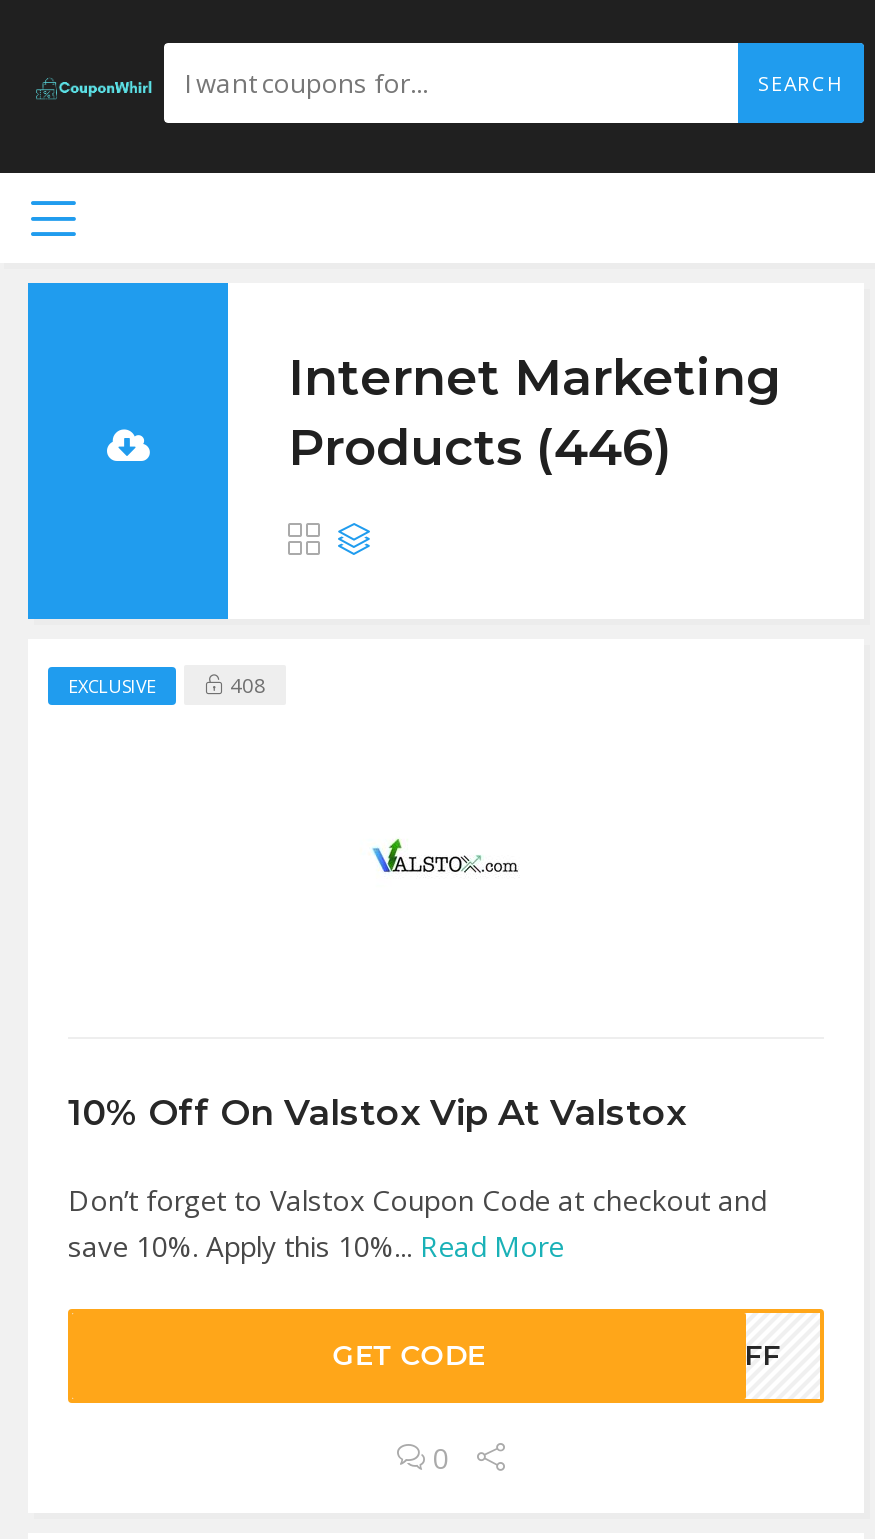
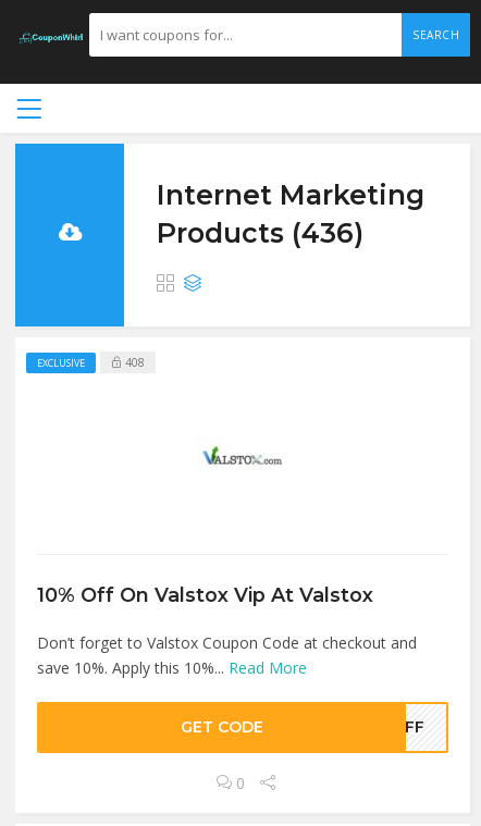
[288,417,672,477] Products (446) -> [157,217,363,249] Products (436)

